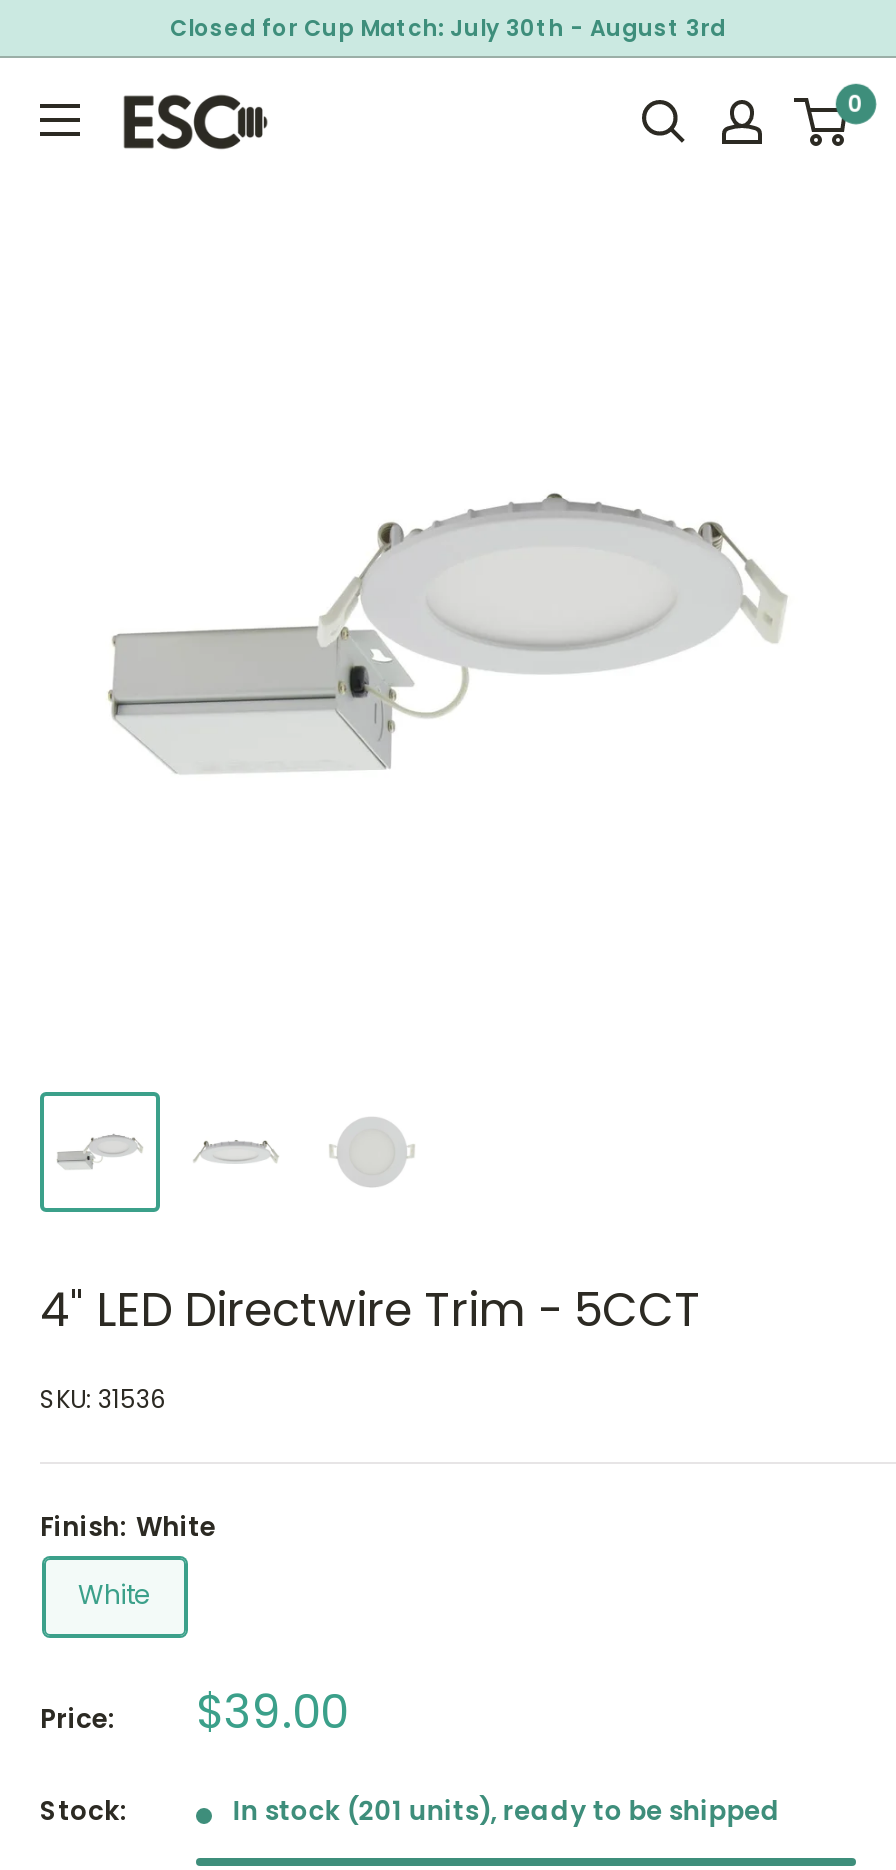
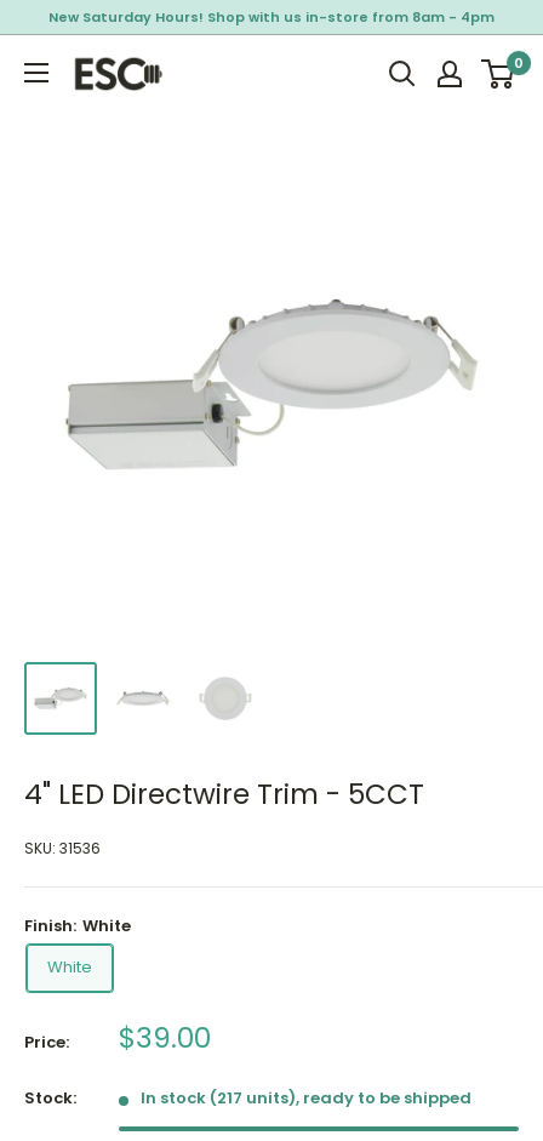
[170,12,726,44] Closed for Cup Match: July 30th - August 3rd -> [48,7,495,27] New Saturday Hours! Shop with us in-store from 8am - 4pm
[232,1792,780,1830] In stock (201 units), ready to be shipped -> [141,1086,472,1109] In stock (217 units), ready to be shipped

